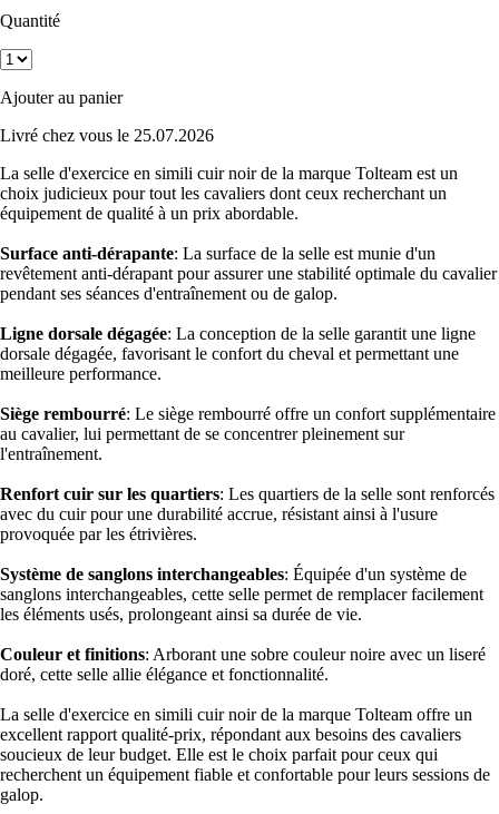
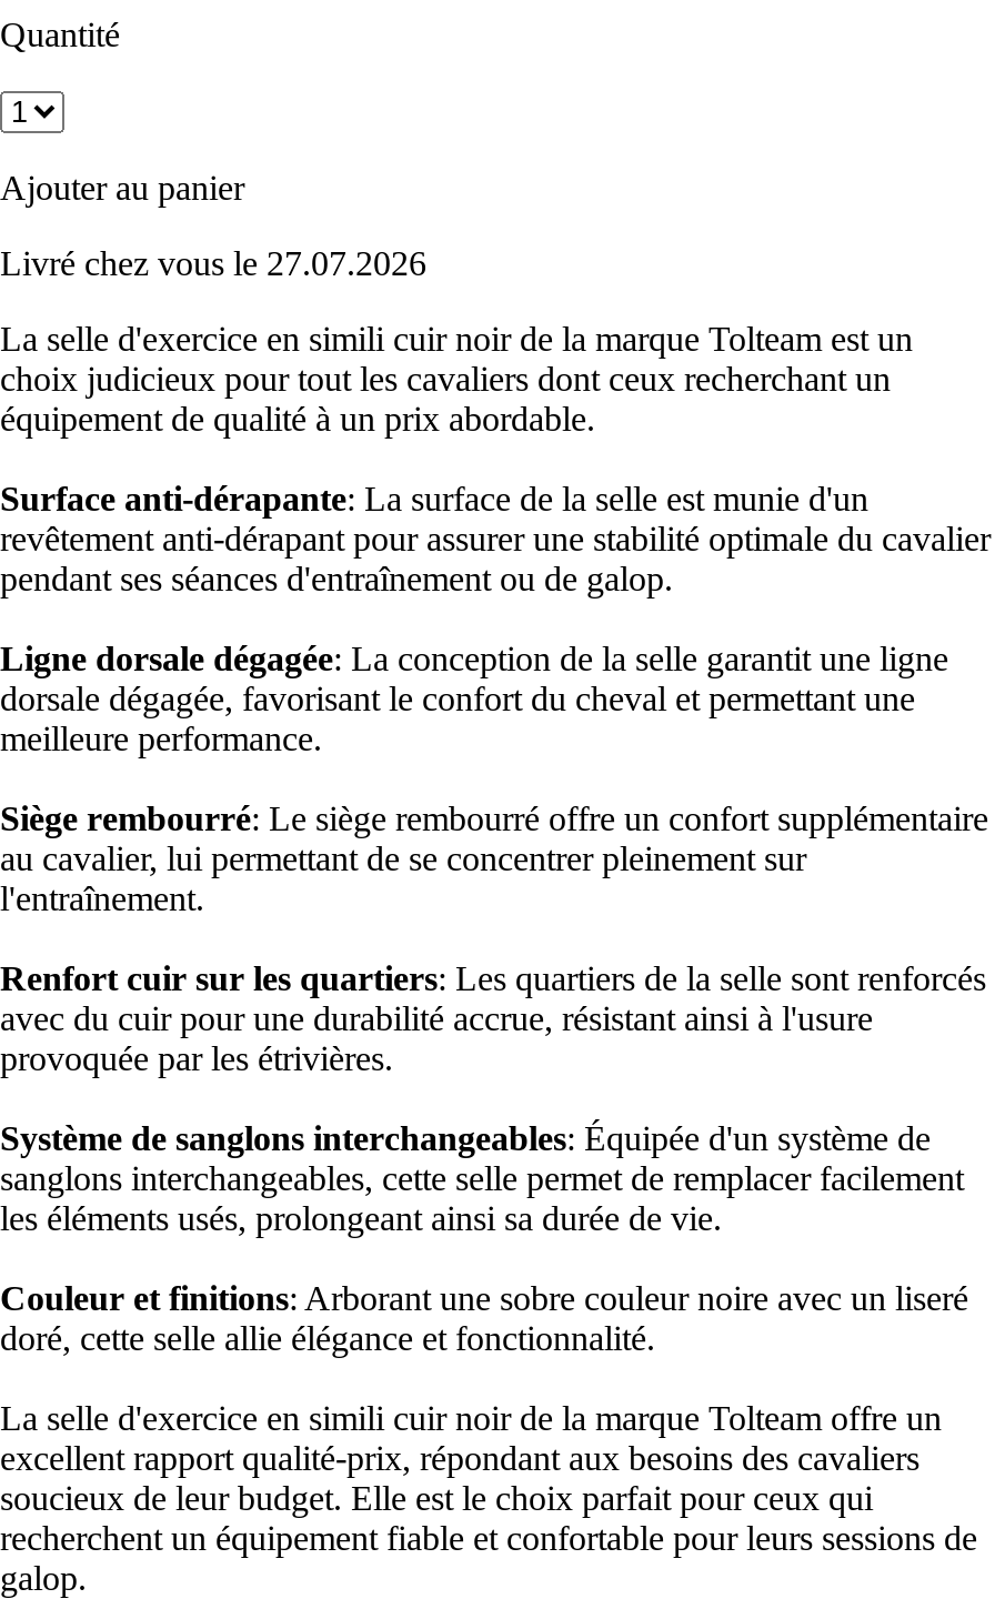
[0,125,214,144] Livré chez vous le 25.07.2026 -> [0,243,426,281] Livré chez vous le 27.07.2026

